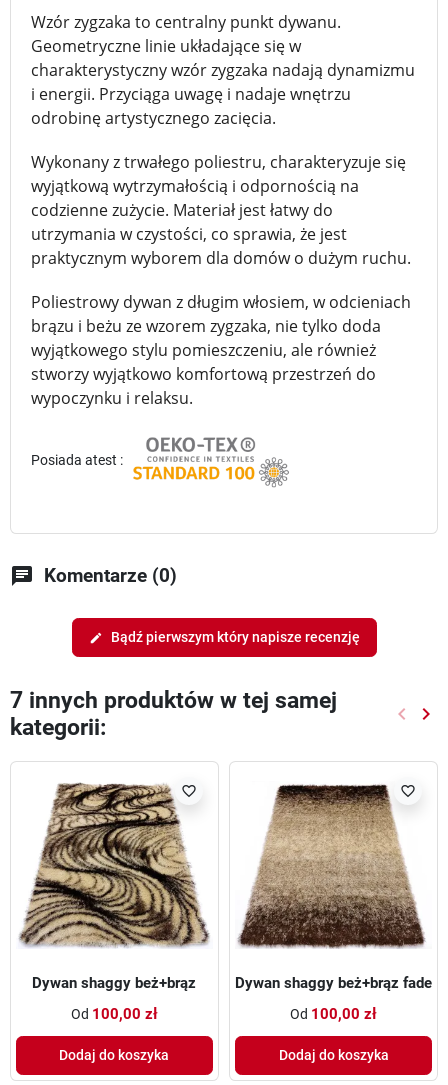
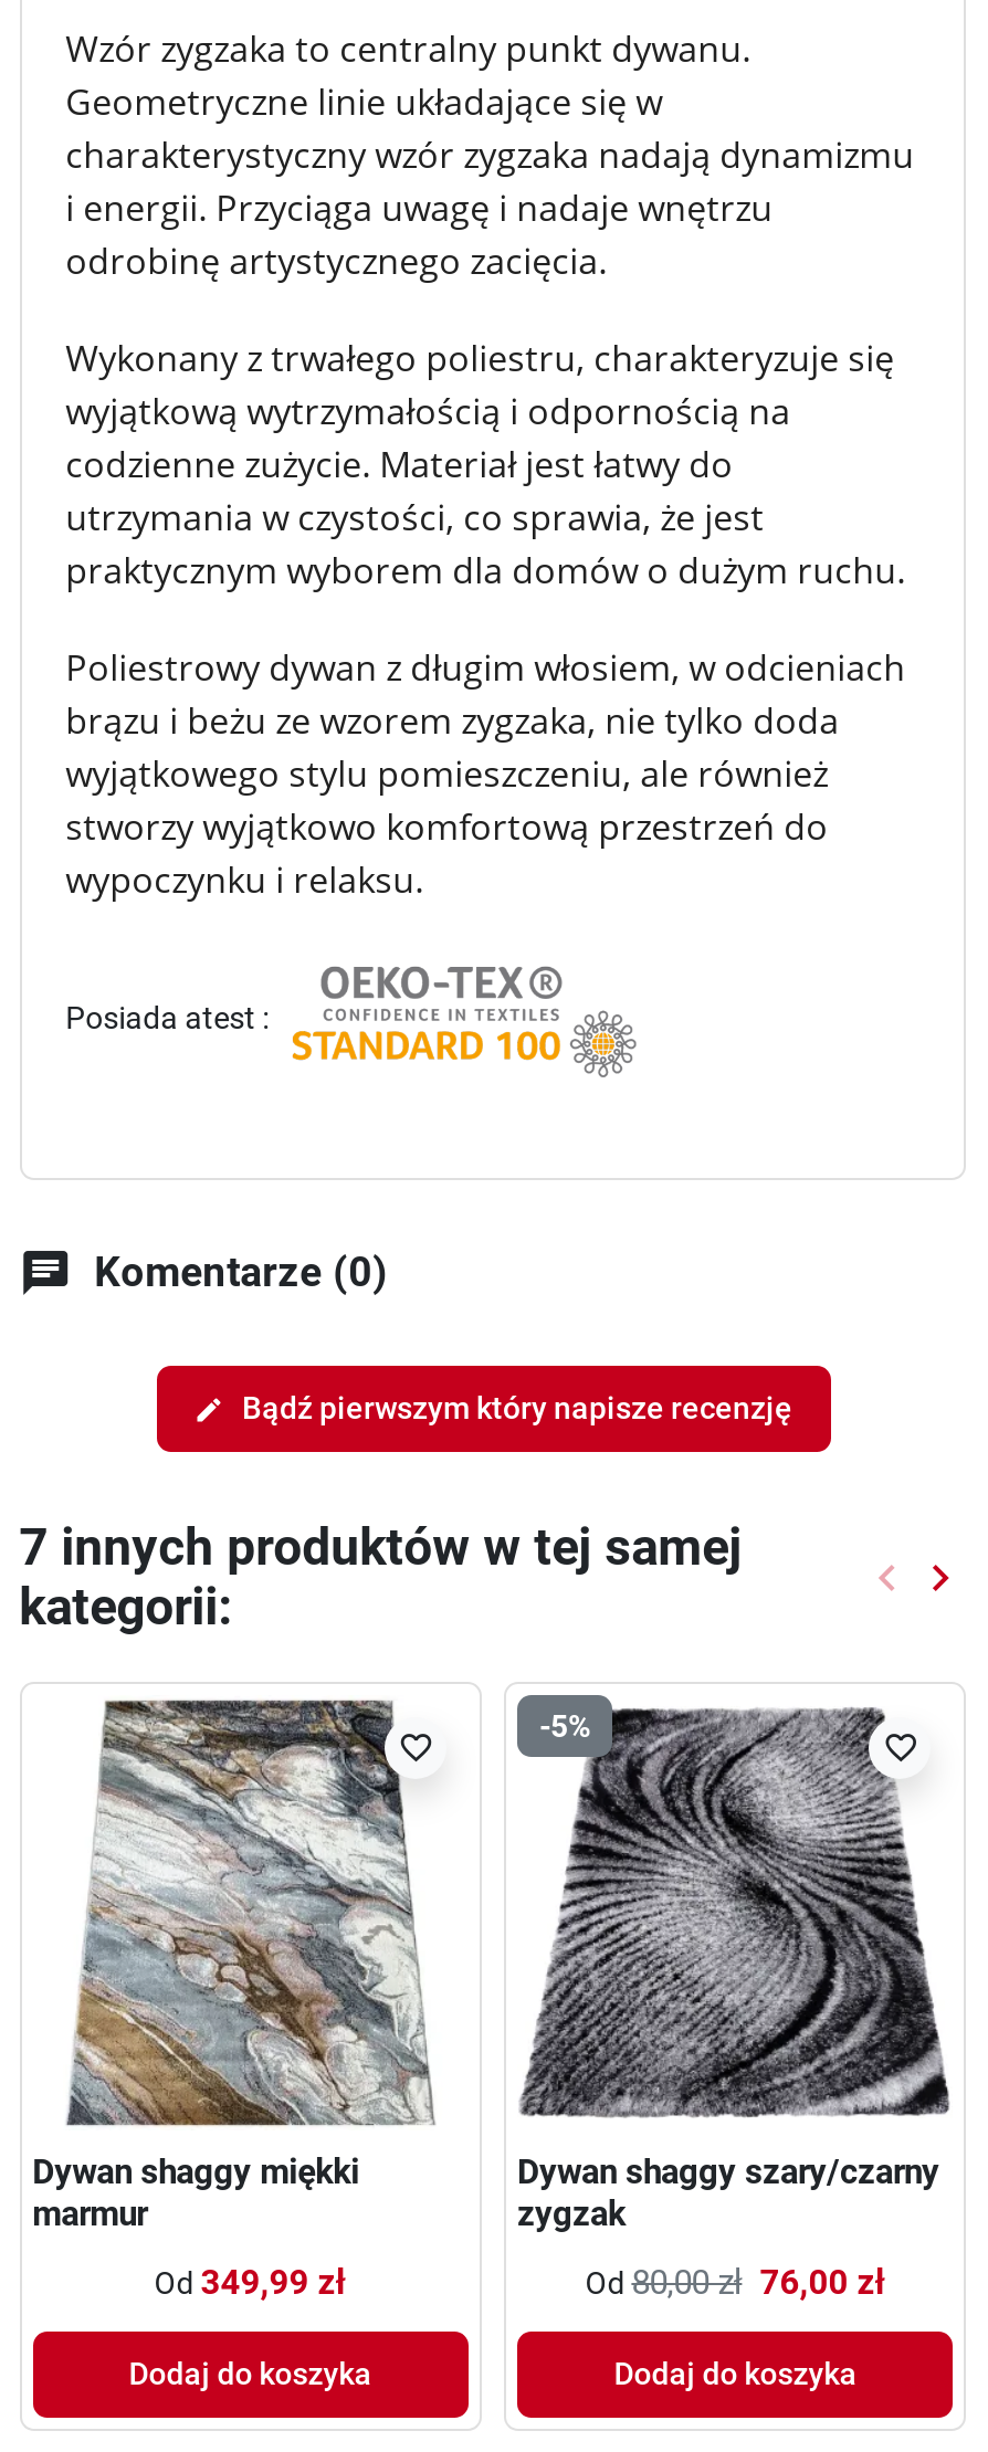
none -> [539,1708,590,1743] -5%
[18,769,210,992] [image] | Dywan shaggy beż+brąz -> [32,1697,451,2235] [image] | Dywan shaggy miękki | marmur
[235,773,432,992] [image] | Dywan shaggy beż+brąz fade -> [517,1706,950,2235] [image] | Dywan shaggy szary/czarny | zygzak
[71,1005,158,1023] Od 100,00 zł -> [154,2263,347,2303] Od 349,99 zł
[290,1005,377,1023] Od 100,00 zł -> [585,2263,886,2303] Od 80,00 zł 76,00 zł

